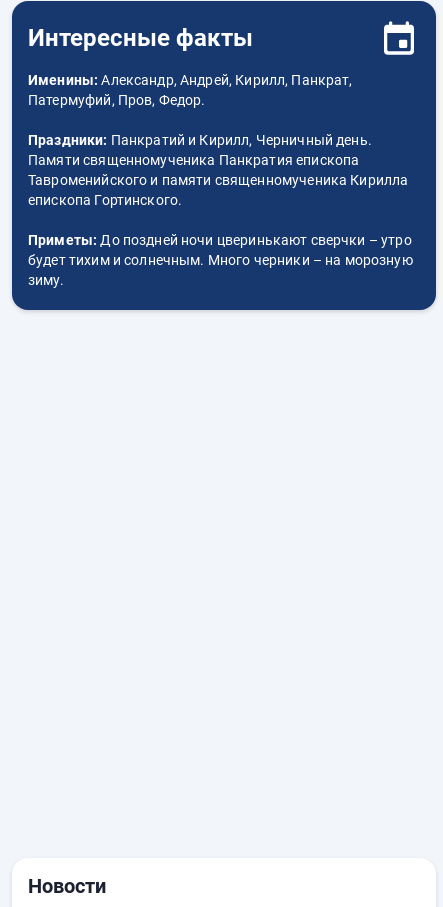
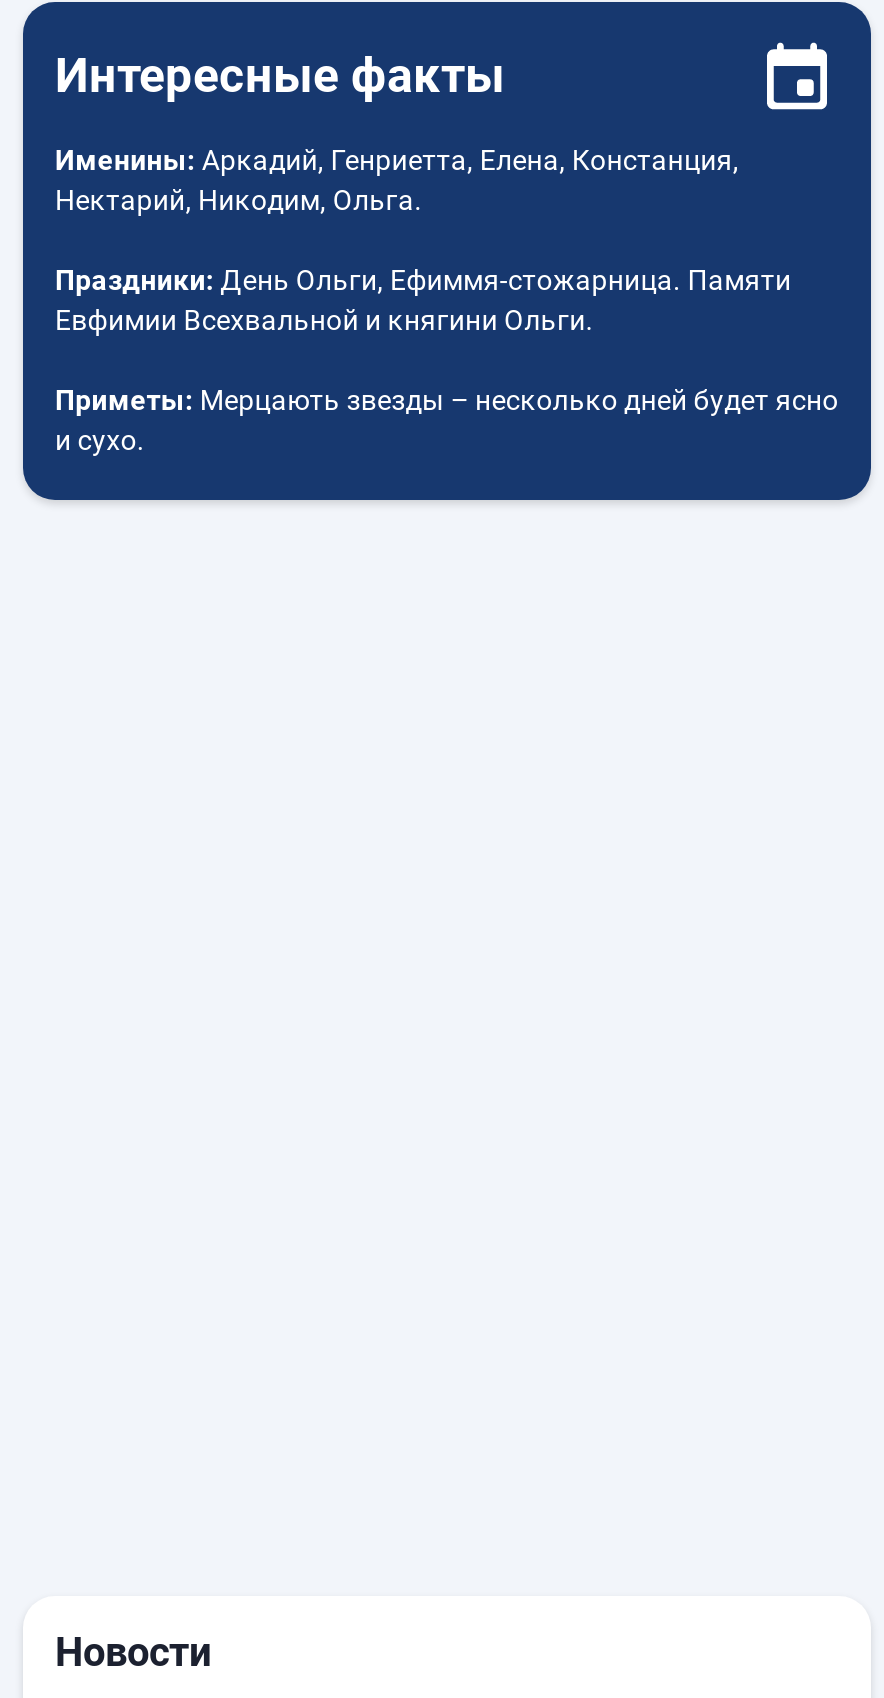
[28,72,353,108] Именины: Александр, Андрей, Кирилл, Панкрат, | Патермуфий, Пров, Федор. -> [55,144,739,216] Именины: Аркадий, Генриетта, Елена, Констанция, | Нектарий, Никодим, Ольга.
[28,132,408,208] Праздники: Панкратий и Кирилл, Черничный день. | Памяти священномученика Панкратия епископа | Тавроменийского и памяти священномученика Кирилла | епископа Гортинского. -> [55,264,791,336] Праздники: День Ольги, Ефиммя-стожарница. Памяти | Евфимии Всехвальной и княгини Ольги.
[28,232,413,288] Приметы: До поздней ночи цверинькают сверчки – утро | будет тихим и солнечным. Много черники – на морозную | зиму. -> [55,384,839,456] Приметы: Мерцають звезды – несколько дней будет ясно | и сухо.

